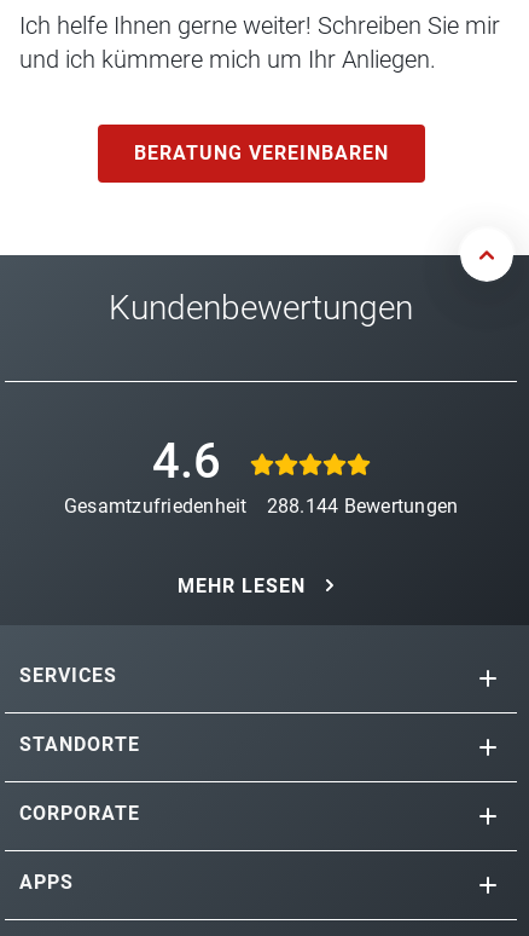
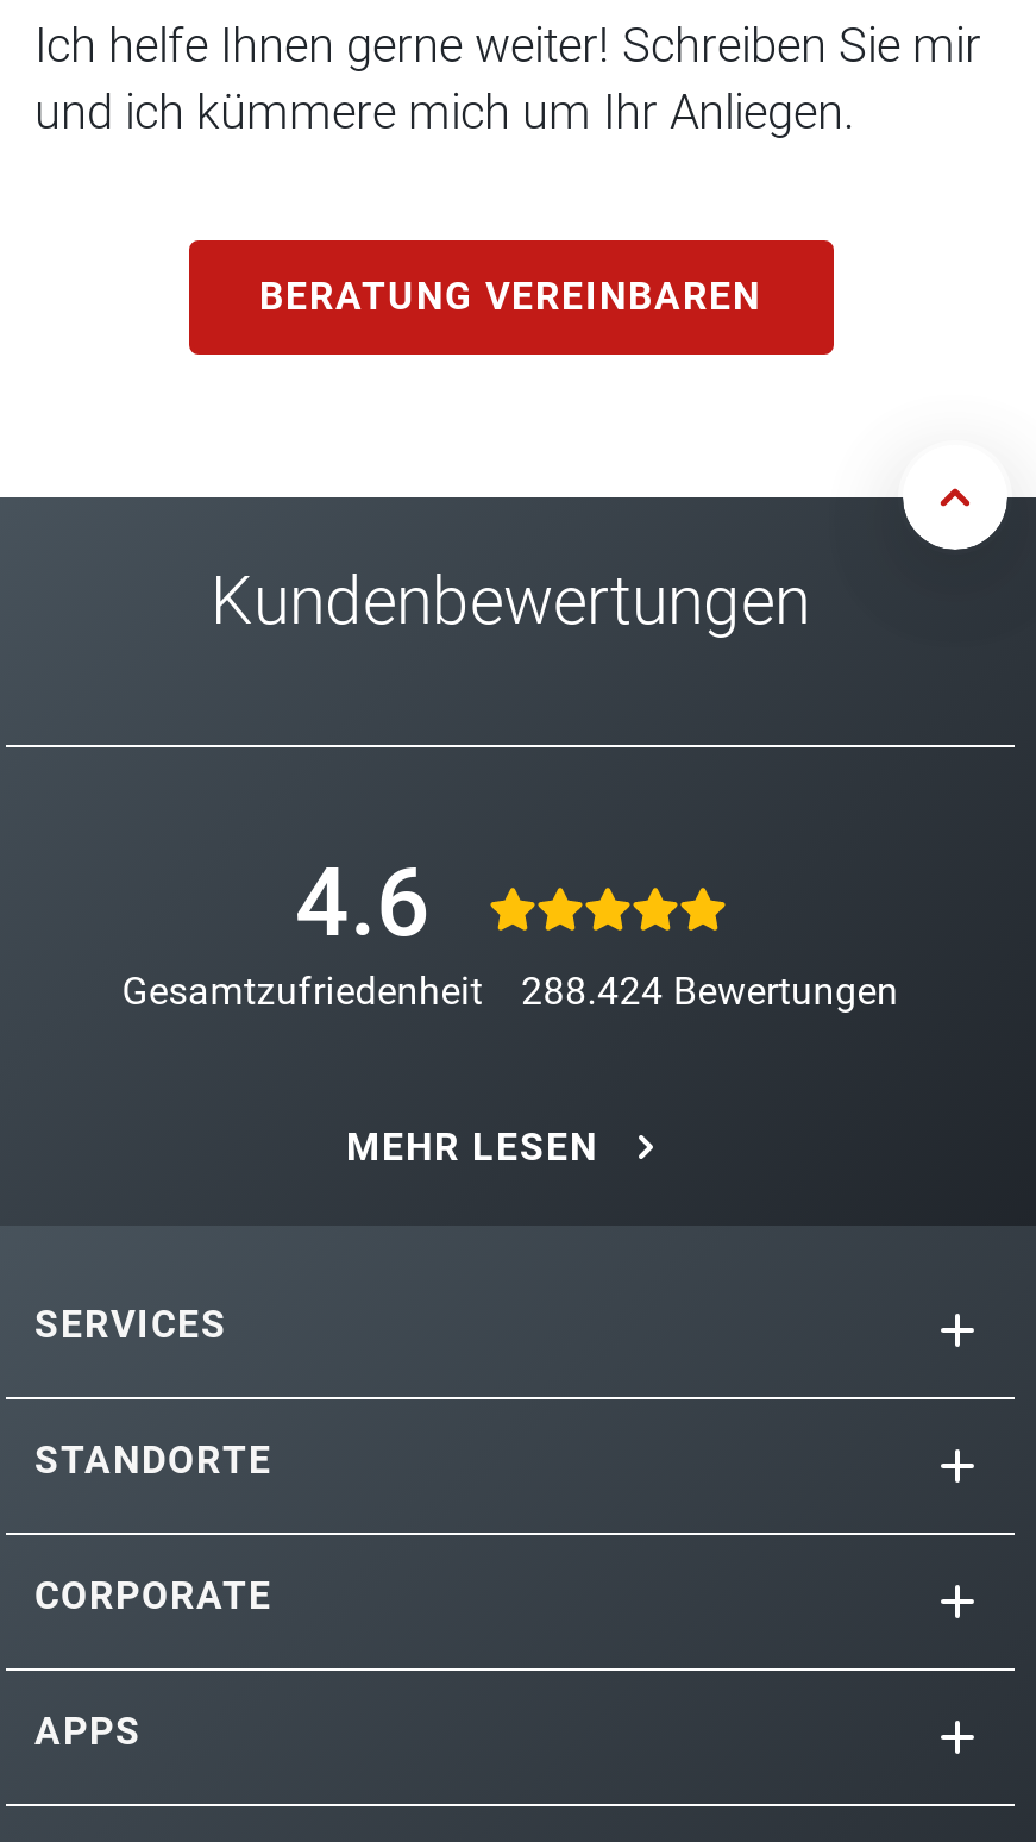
[64,495,458,518] Gesamtzufriedenheit 288.144 Bewertungen -> [122,969,899,1014] Gesamtzufriedenheit 288.424 Bewertungen

